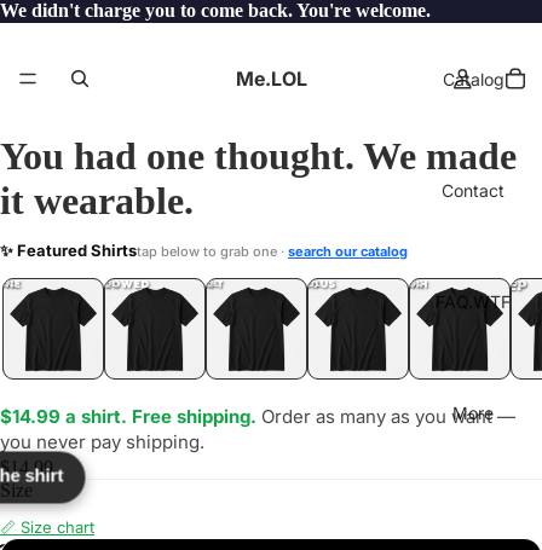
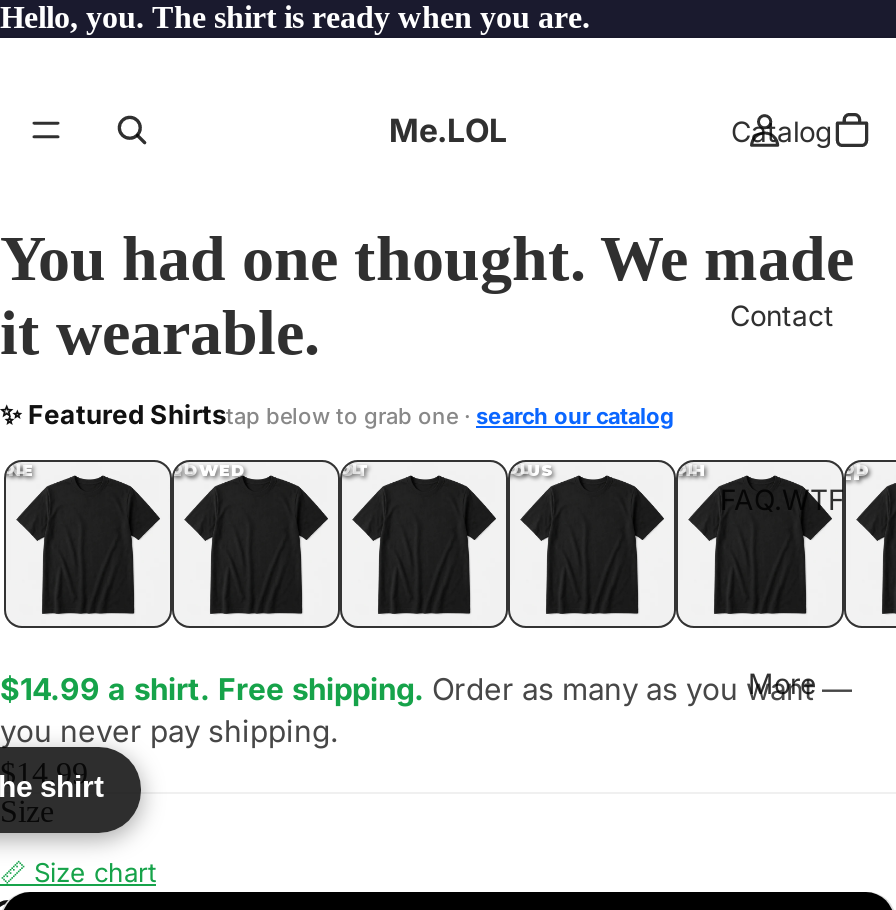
[0,0,431,21] We didn't charge you to come back. You're welcome. -> [0,0,590,34] Hello, you. The shirt is ready when you are.

